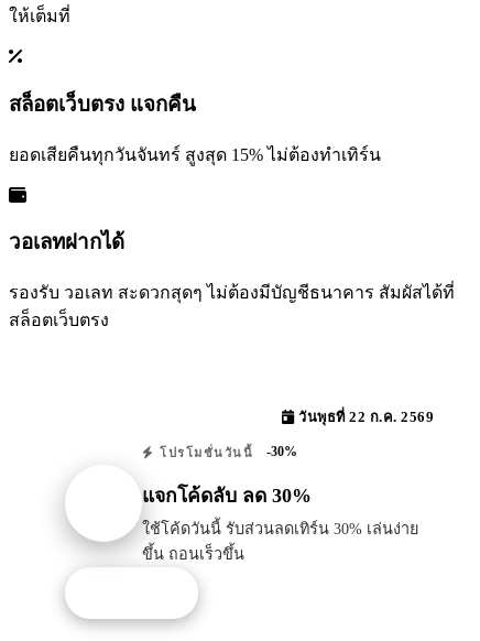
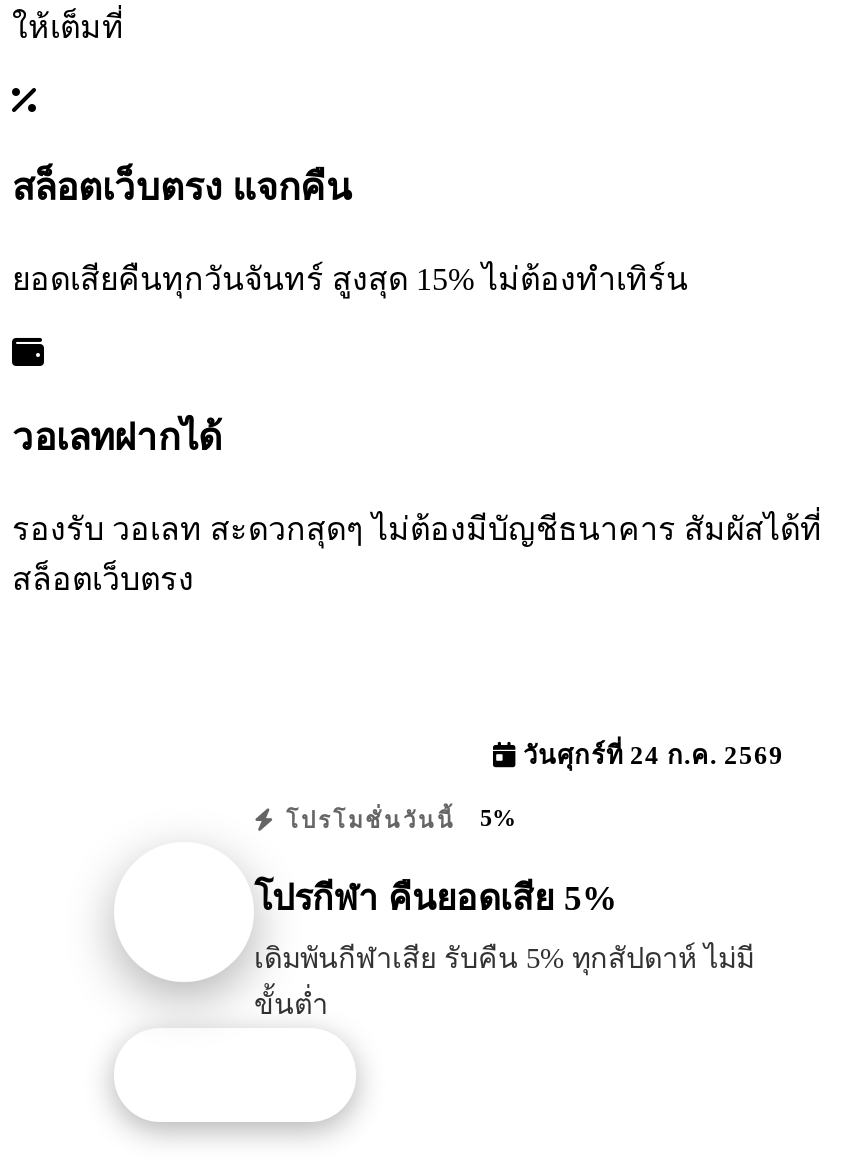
[294,410,434,425] วันพุธที่ 22 ก.ค. 2569 -> [516,742,784,770] วันศุกร์ที่ 24 ก.ค. 2569
[155,444,297,459] โปรโมชั่นวันนี้ -30% -> [277,804,516,832] โปรโมชั่นวันนี้ 5%
[142,484,312,506] แจกโค้ดลับ ลด 30% -> [254,877,618,917] โปรกีฬา คืนยอดเสีย 5%
[142,520,418,562] ใช้โค้ดวันนี้ รับส่วนลดเทิร์น 30% เล่นง่าย | ขึ้น ถอนเร็วขึ้น -> [254,941,754,1019] เดิมพันกีฬาเสีย รับคืน 5% ทุกสัปดาห์ ไม่มี | ขั้นต่ำ

